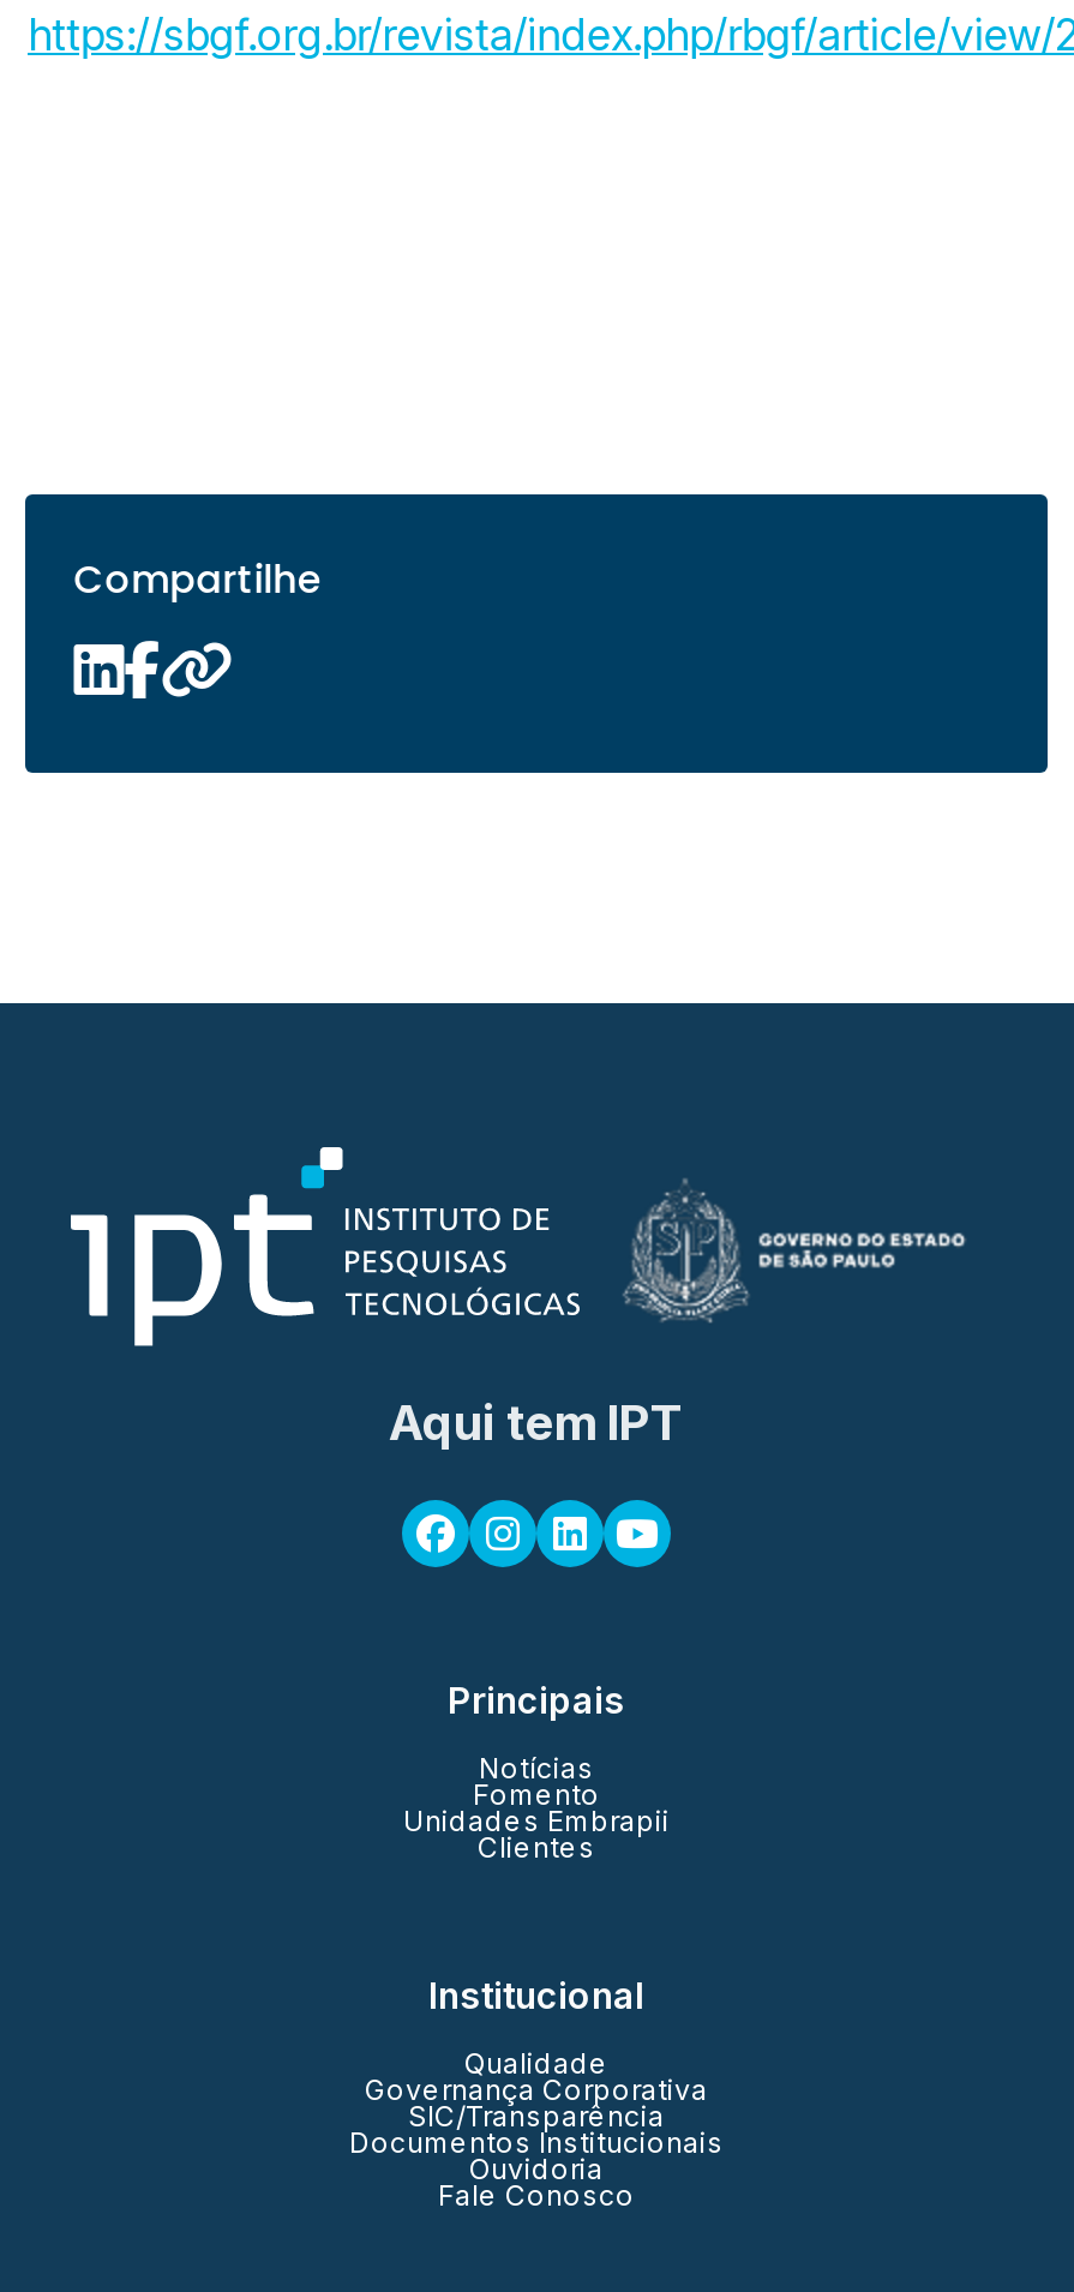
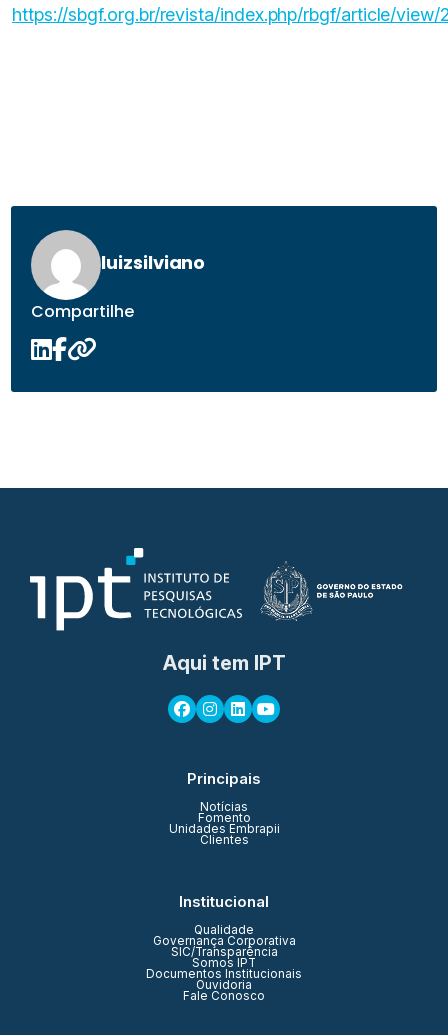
none -> [30,229,205,298] [image] | luizsilviano
none -> [192,956,256,970] Somos IPT

